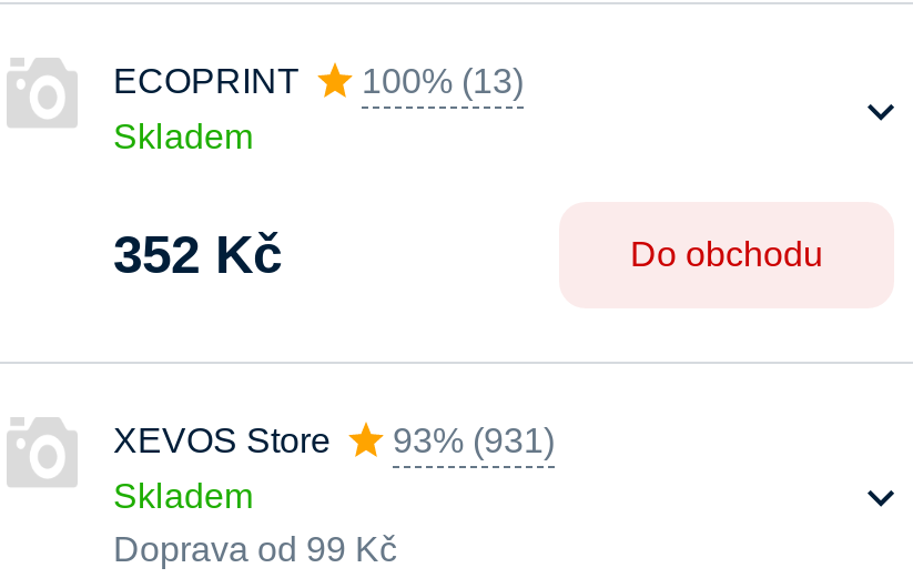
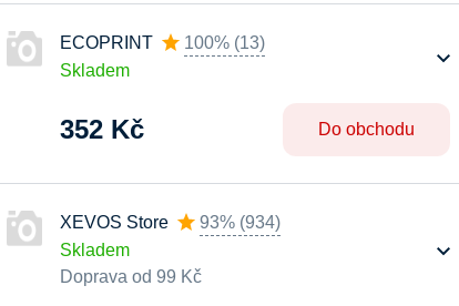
[113,422,555,459] XEVOS Store 93% (931) -> [60,213,280,232] XEVOS Store 93% (934)

